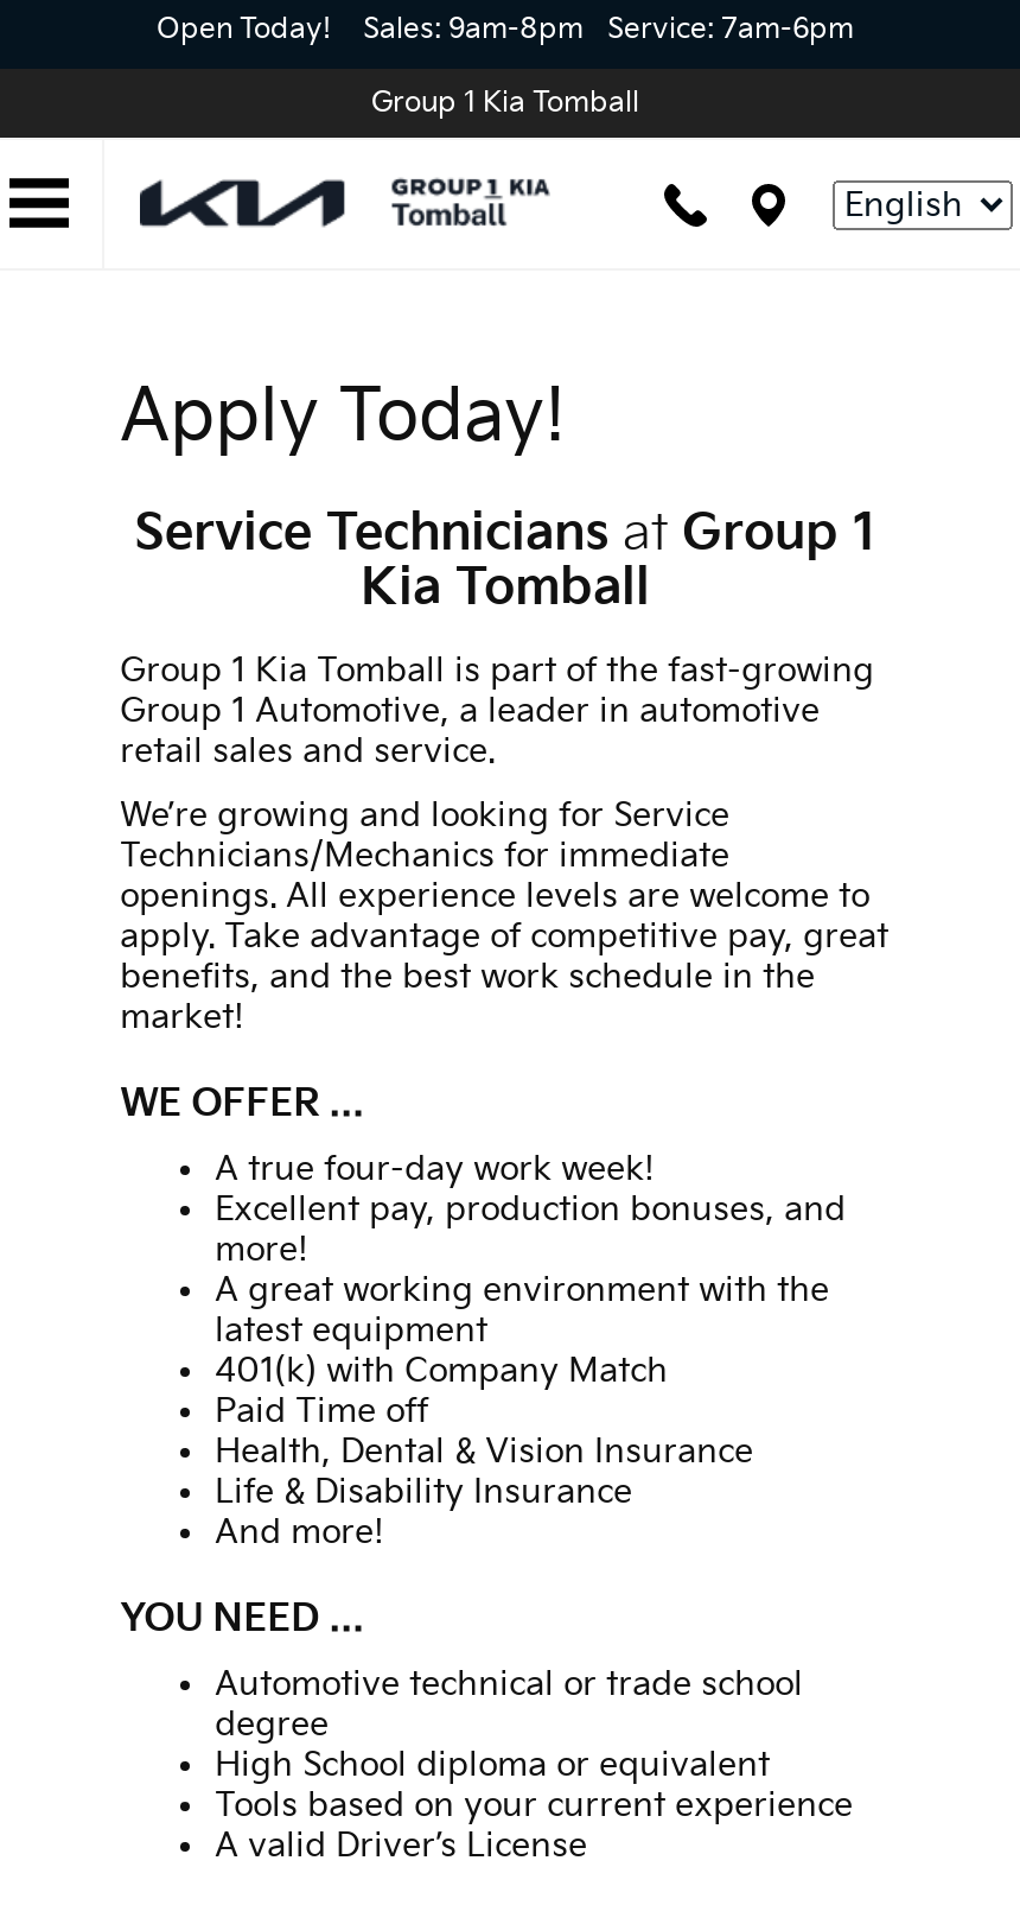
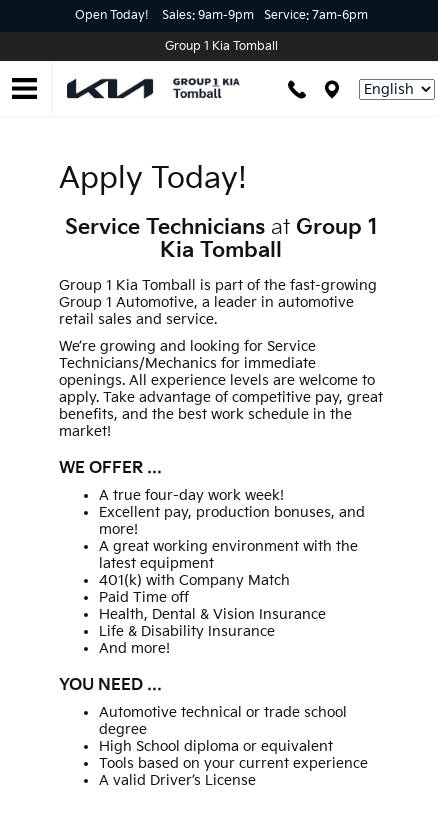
[157,12,854,47] Open Today! Sales: 9am-8pm Service: 7am-6pm -> [74,8,367,23] Open Today! Sales: 9am-9pm Service: 7am-6pm

